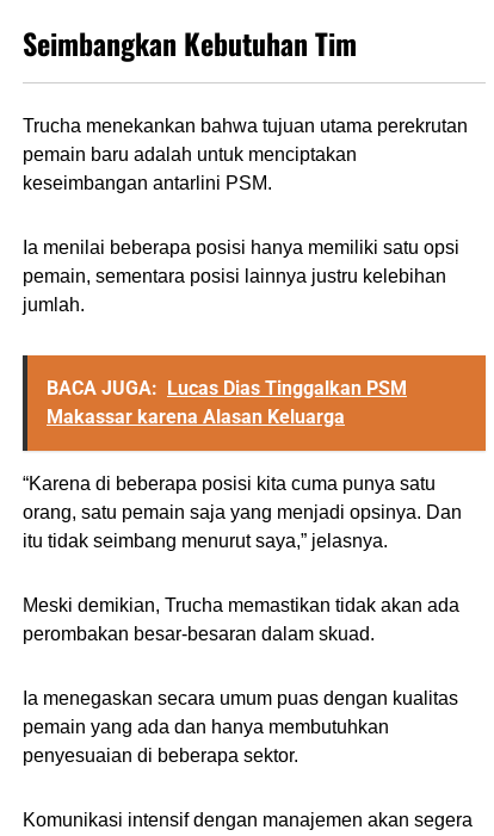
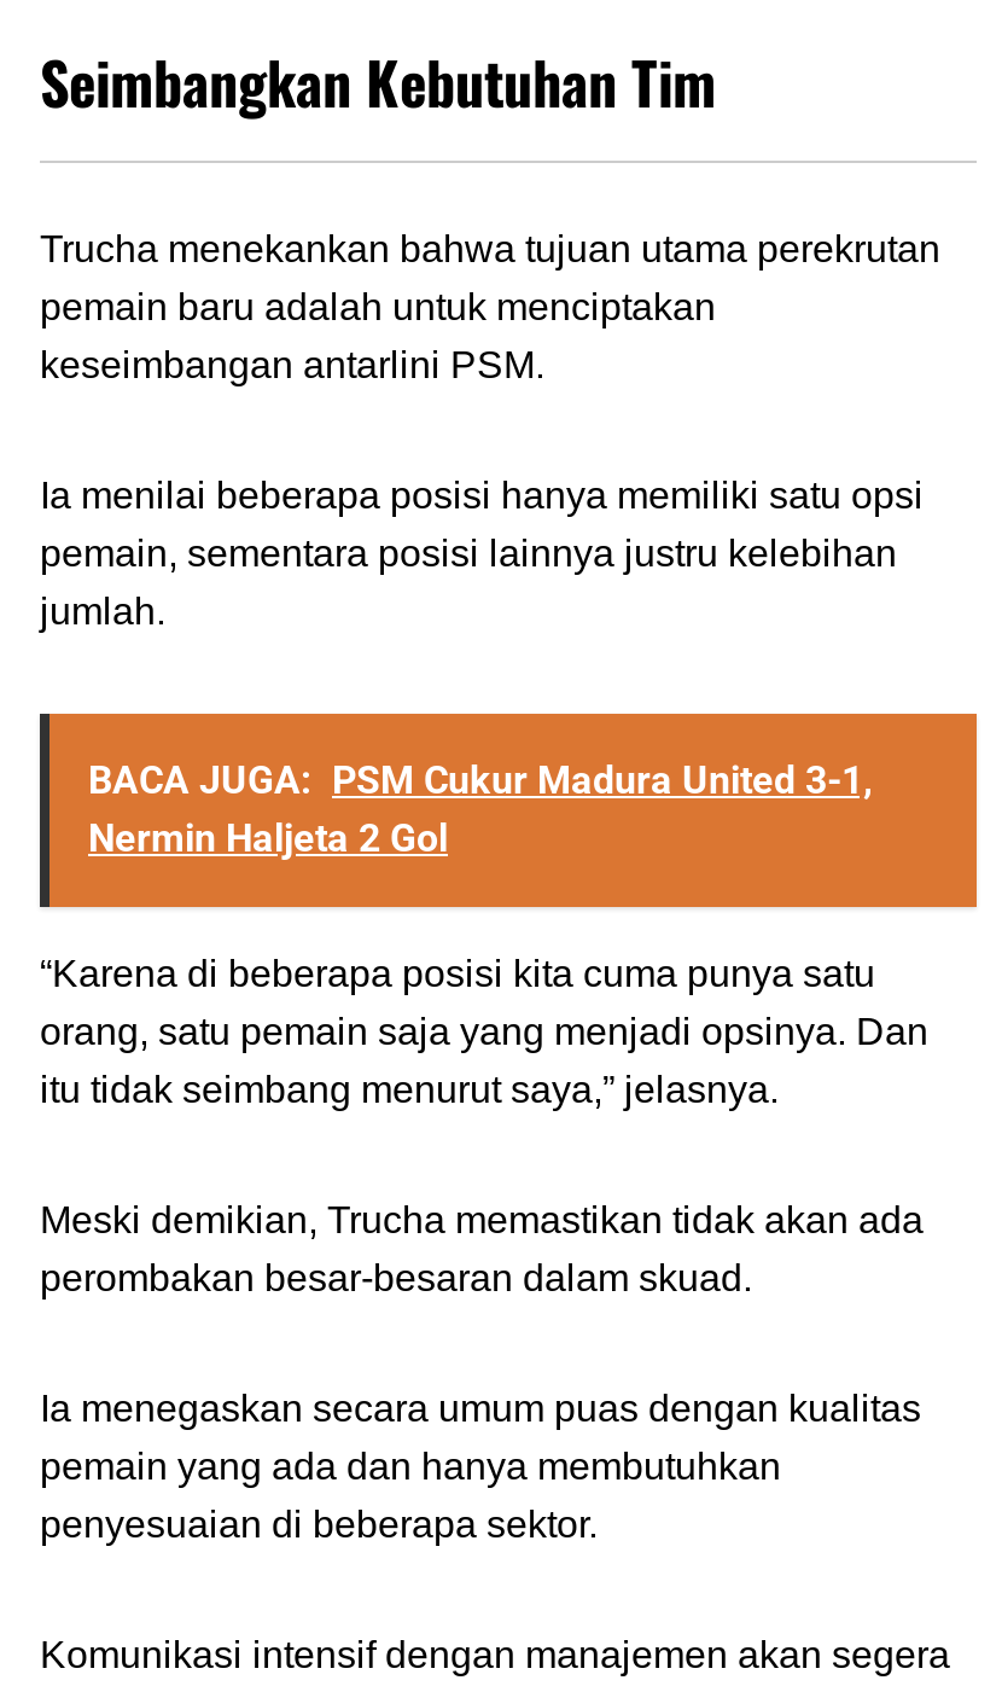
[47,377,407,429] BACA JUGA: Lucas Dias Tinggalkan PSM | Makassar karena Alasan Keluarga -> [88,757,873,861] BACA JUGA: PSM Cukur Madura United 3-1, | Nermin Haljeta 2 Gol

